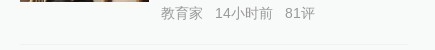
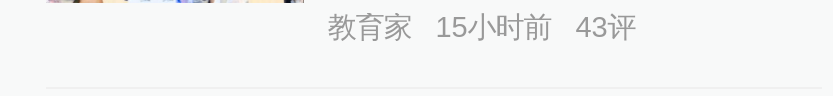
[215,5,315,21] 14小时前 | 81评 -> [436,10,635,42] 15小时前 | 43评

